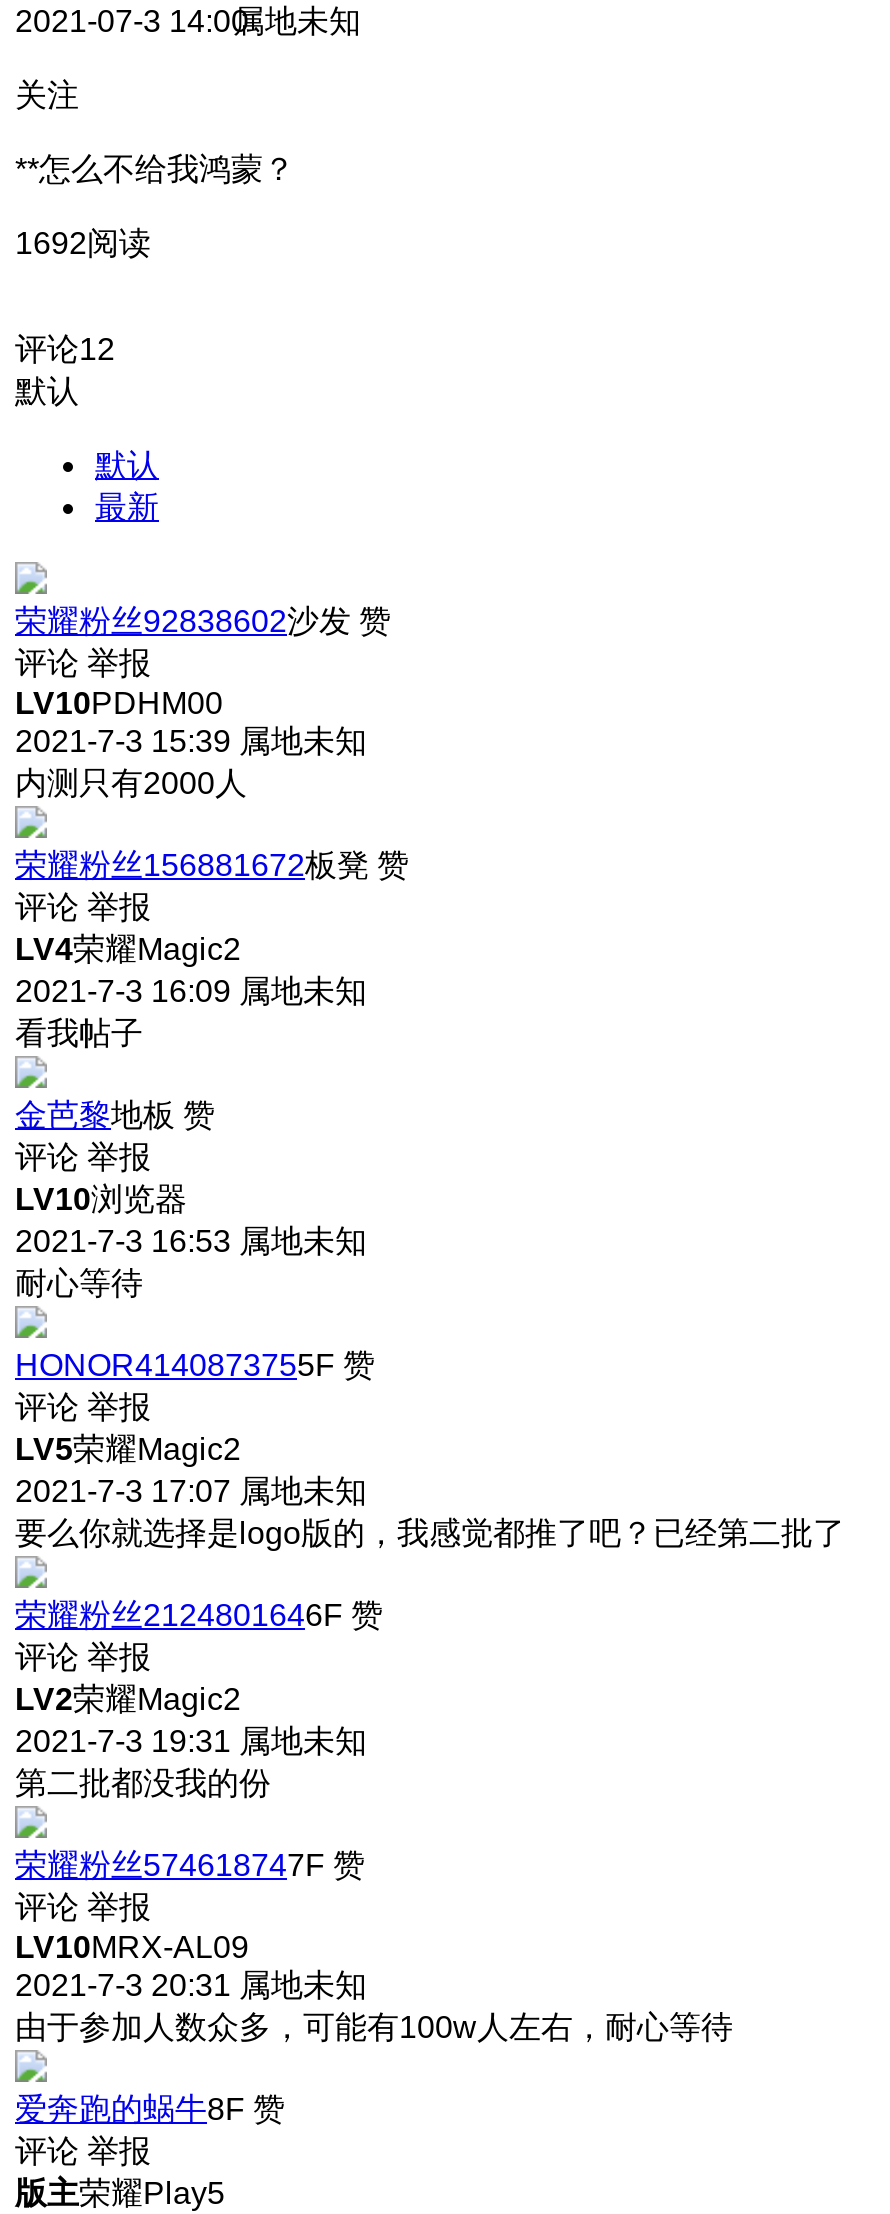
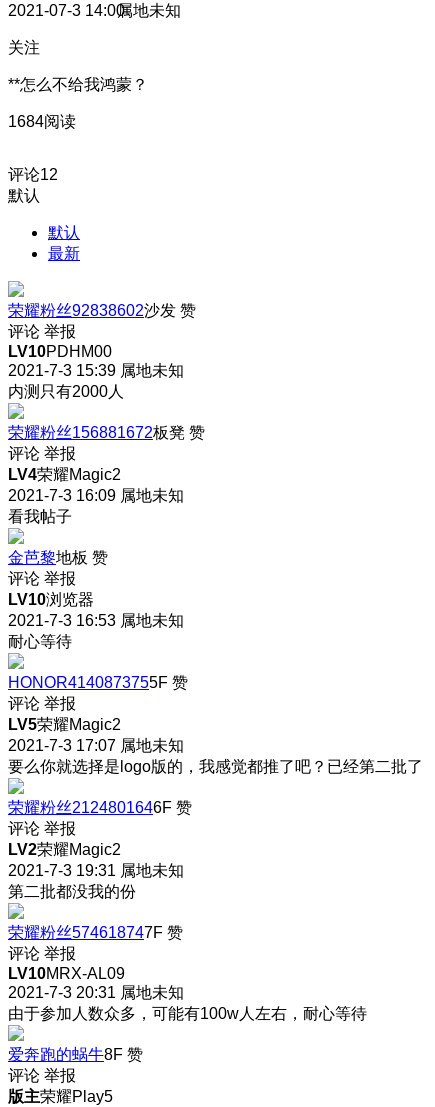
[15,226,151,260] 1692阅读 -> [8,113,76,130] 1684阅读

